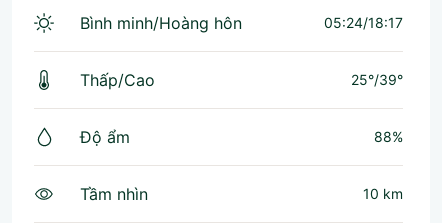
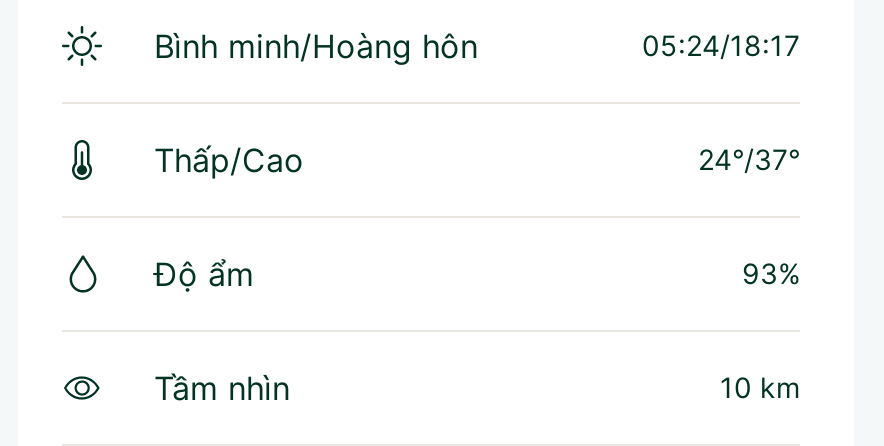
[351,71,403,88] 25°/39° -> [698,142,800,176] 24°/37°
[374,128,403,145] 88% -> [742,256,800,290] 93%

